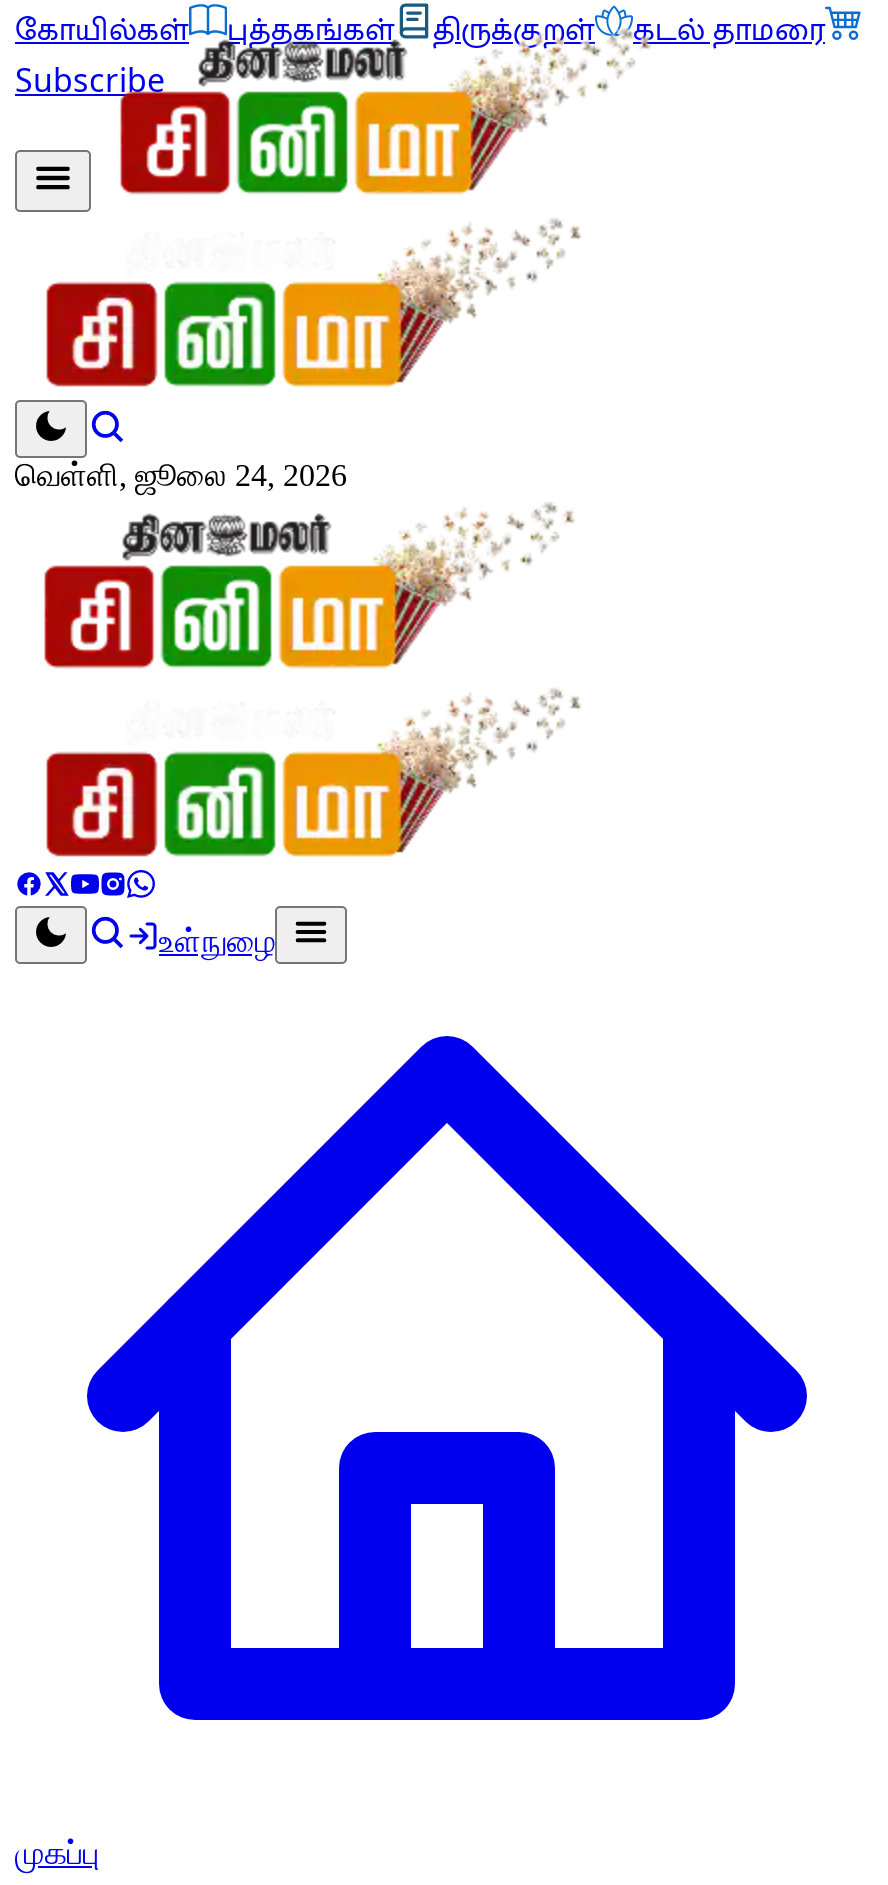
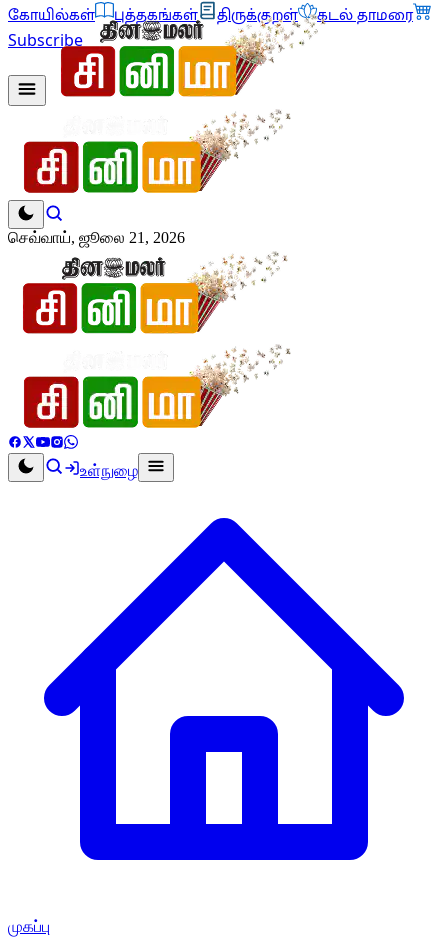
[15,458,347,492] வெள்ளி, ஜூலை 24, 2026 -> [8,229,185,246] செவ்வாய், ஜூலை 21, 2026

